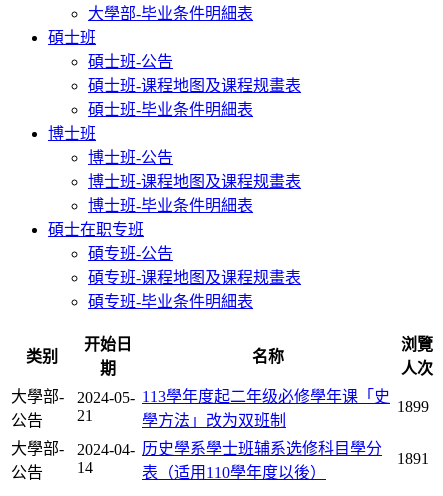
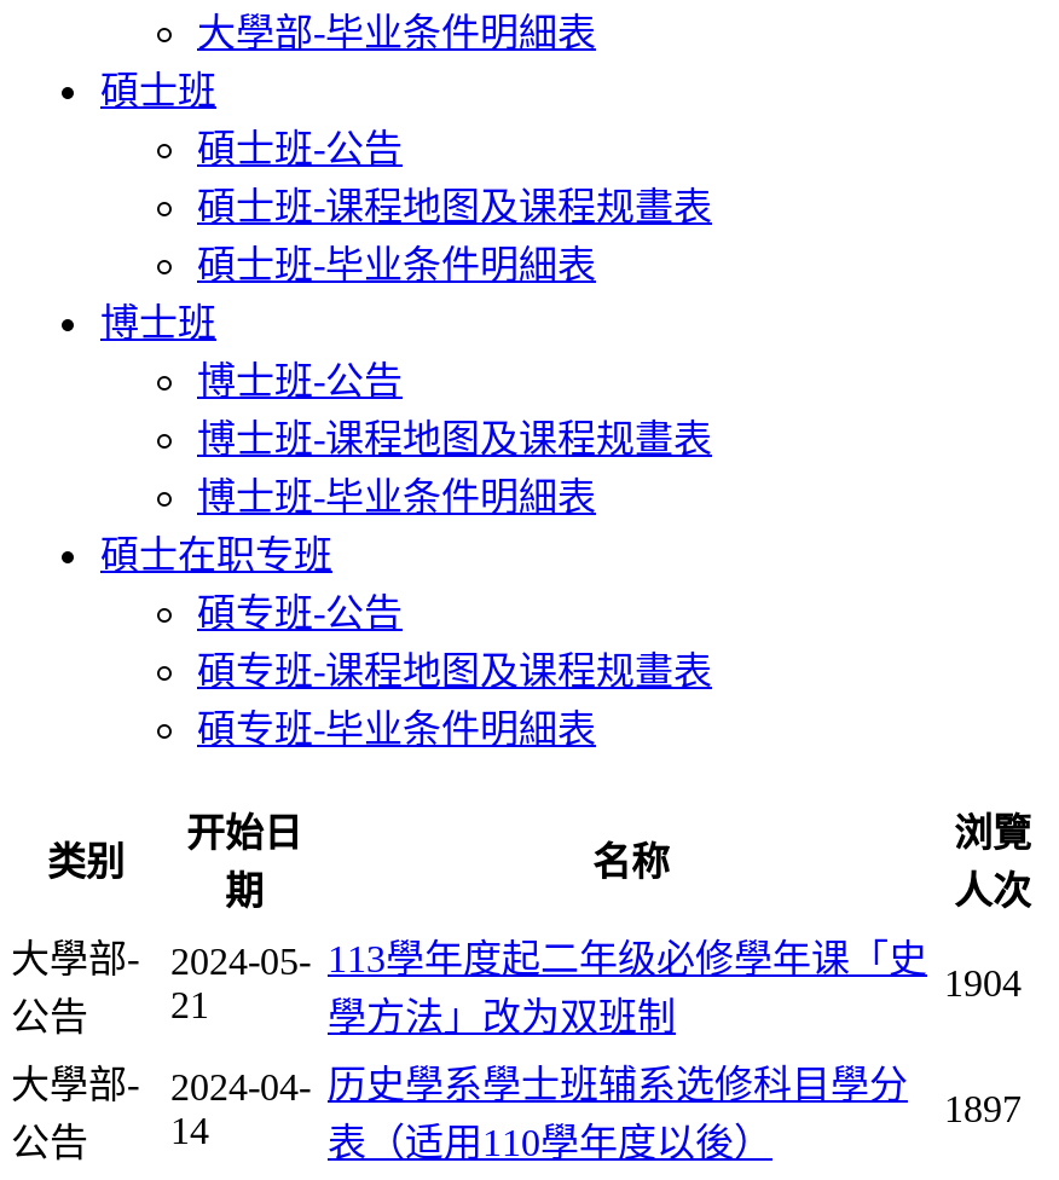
[397,398,429,415] 1899 -> [944,962,1022,1003] 1904
[397,450,429,467] 1891 -> [944,1087,1022,1128] 1897

